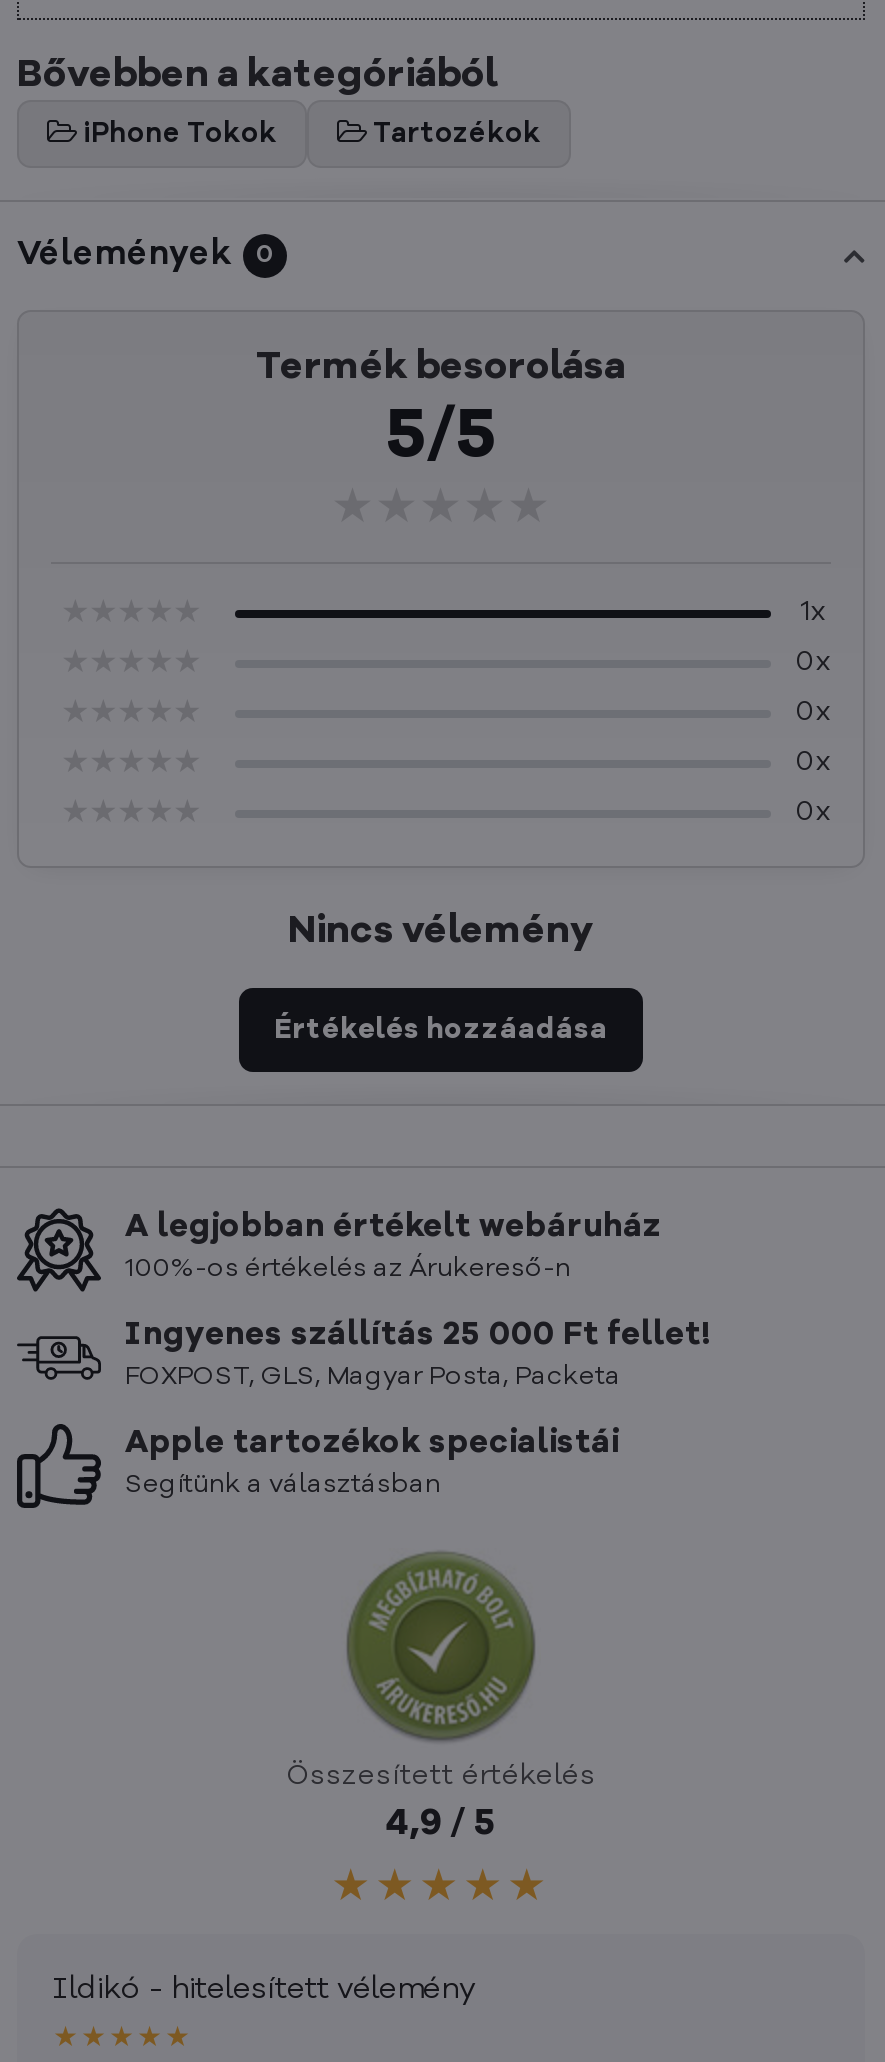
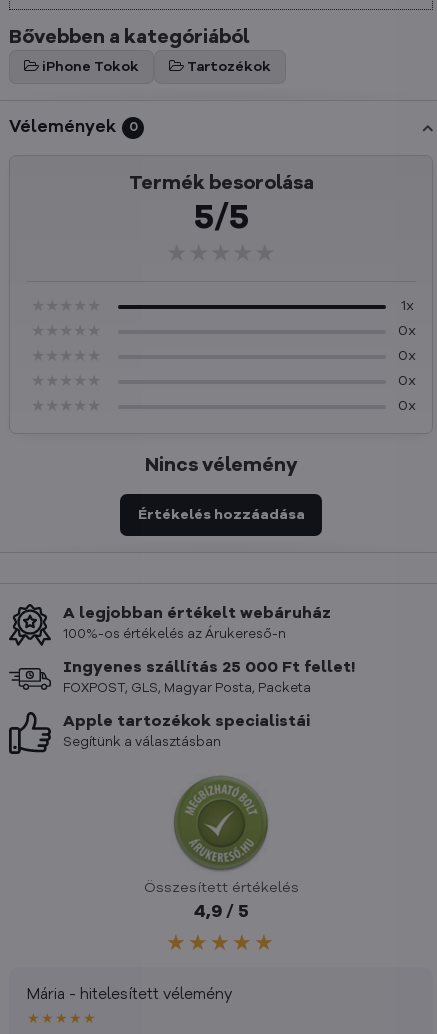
[53,1977,475,2007] Ildikó - hitelesített vélemény -> [27,988,232,1003] Mária - hitelesített vélemény

